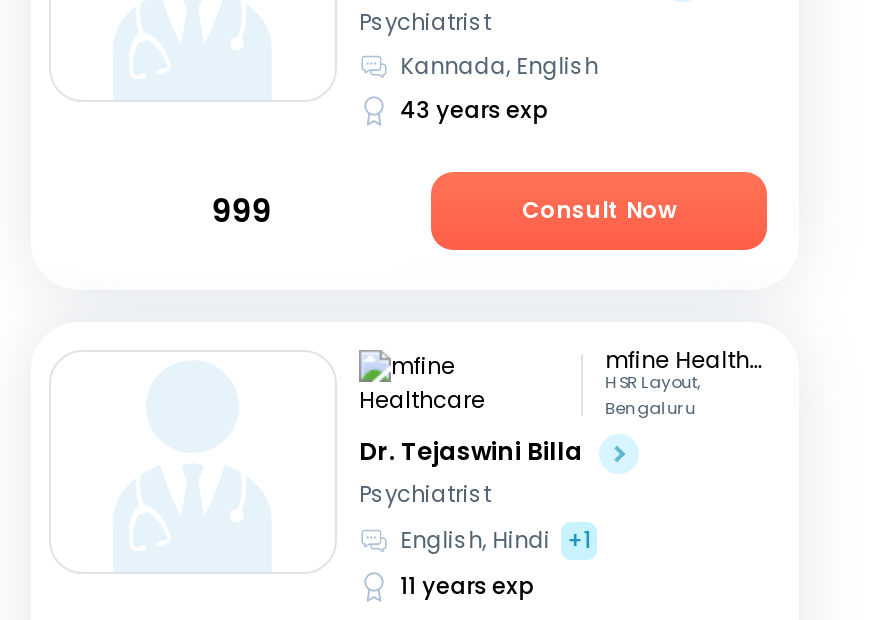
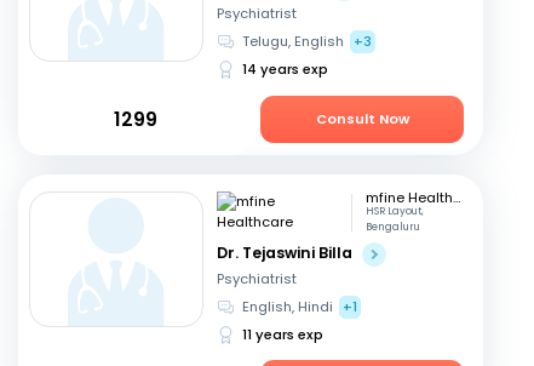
[400,49,598,125] Kannada, English | 43 years exp -> [242,31,372,78] Telugu, English +3 | 14 years exp
[211,191,271,233] 999 -> [114,106,158,132] 1299

